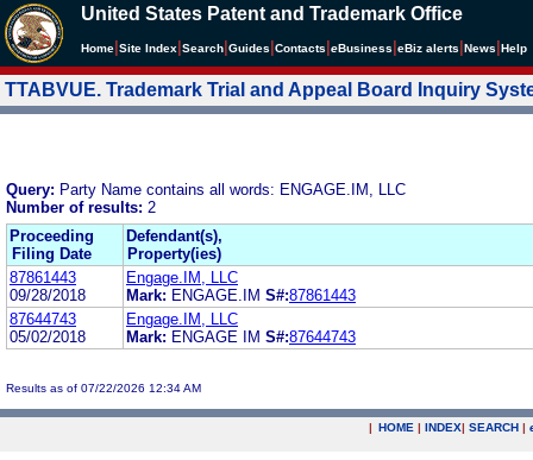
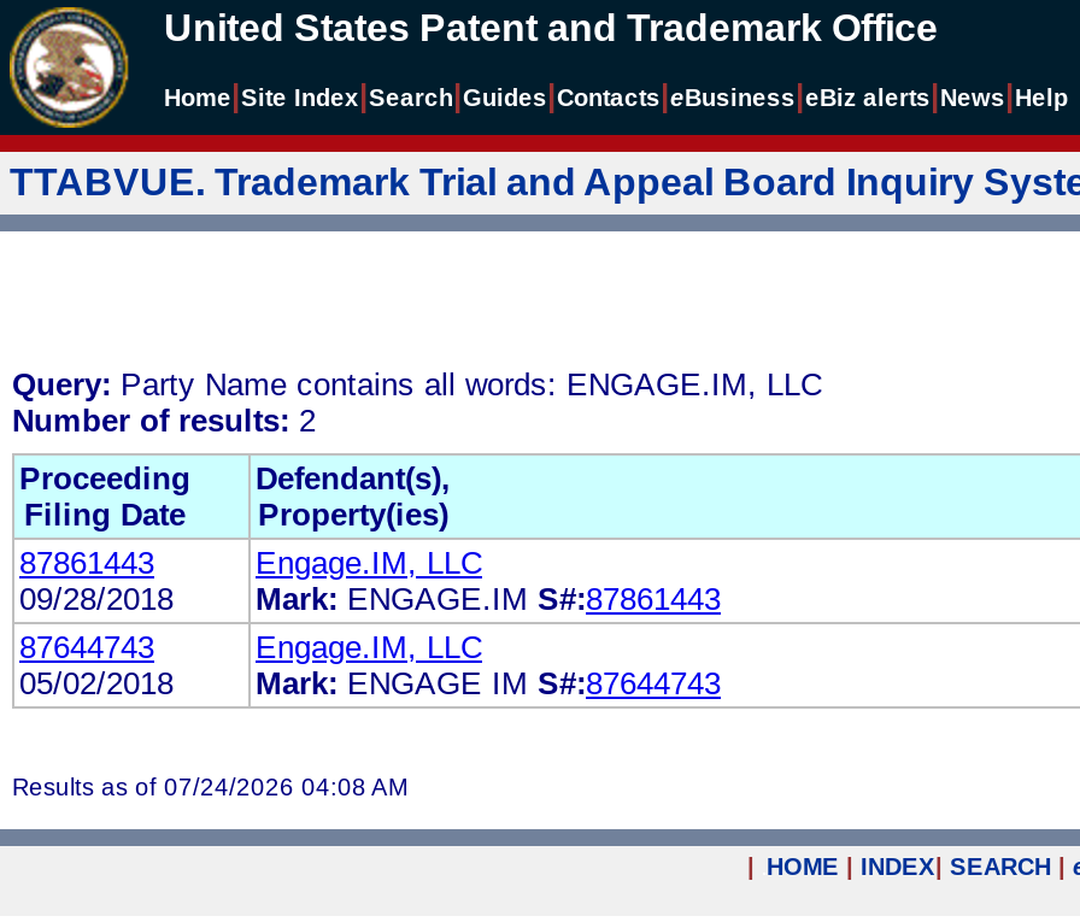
[6,381,201,395] Results as of 07/22/2026 12:34 AM -> [12,774,407,800] Results as of 07/24/2026 04:08 AM

